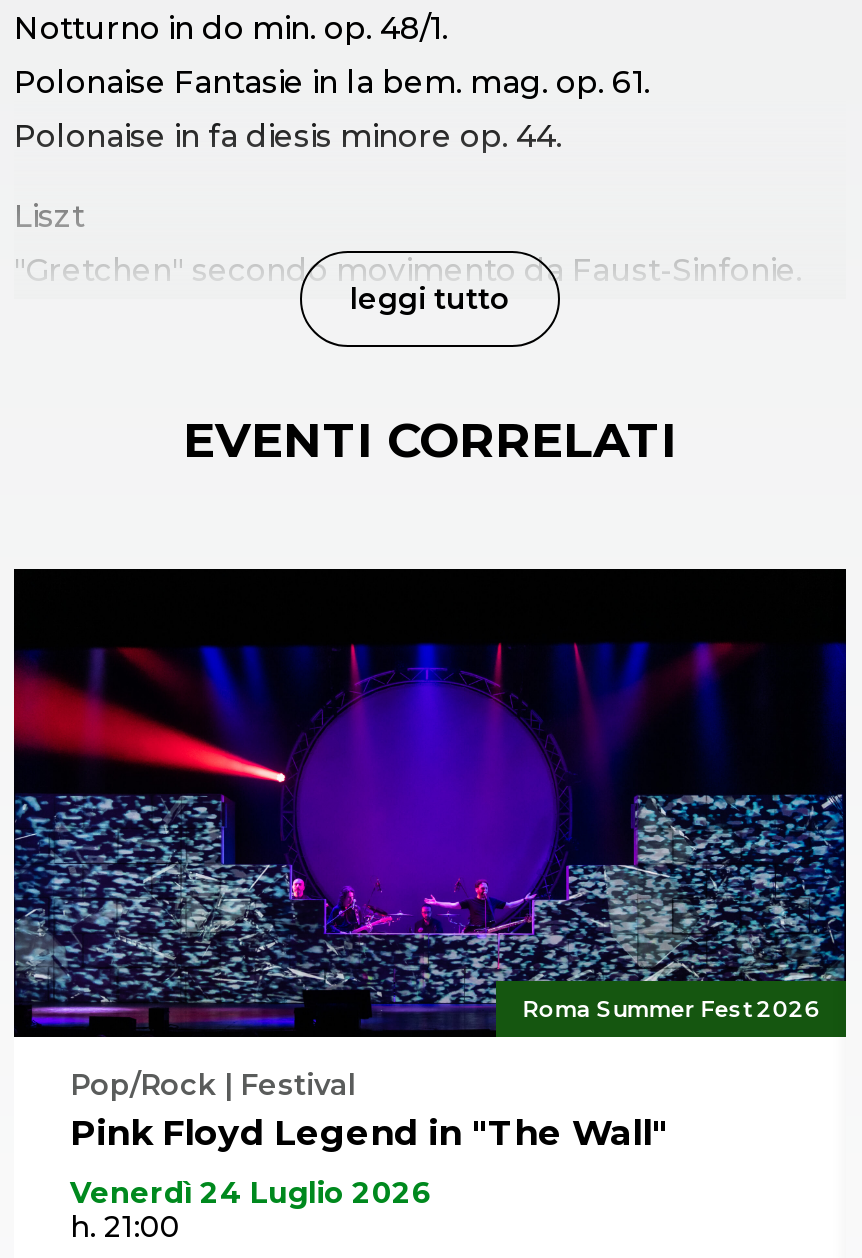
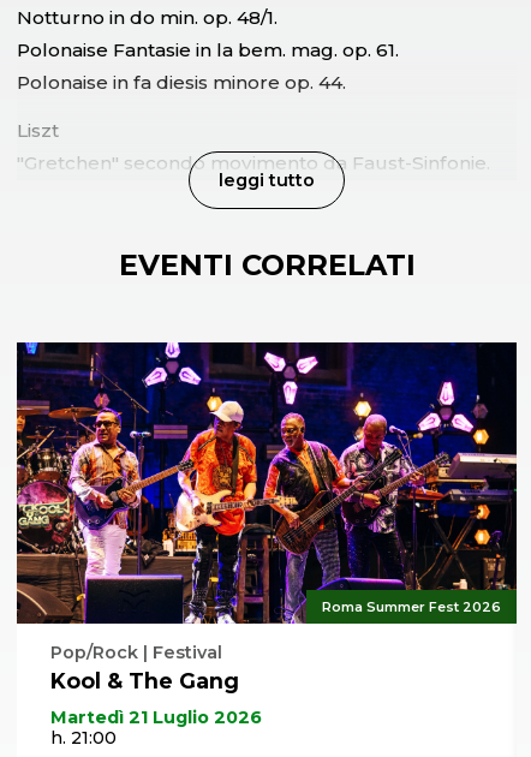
[12,567,848,1153] [image] | Pink Floyd Legend in "The Wall" -> [16,341,517,693] [image] | Kool & The Gang
[70,1175,432,1211] Venerdì 24 Luglio 2026 -> [50,707,262,728] Martedì 21 Luglio 2026

